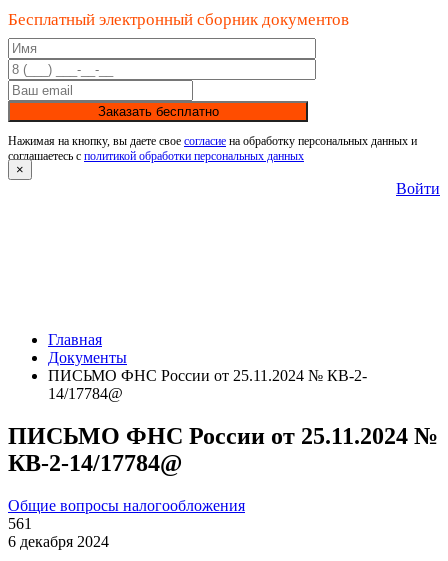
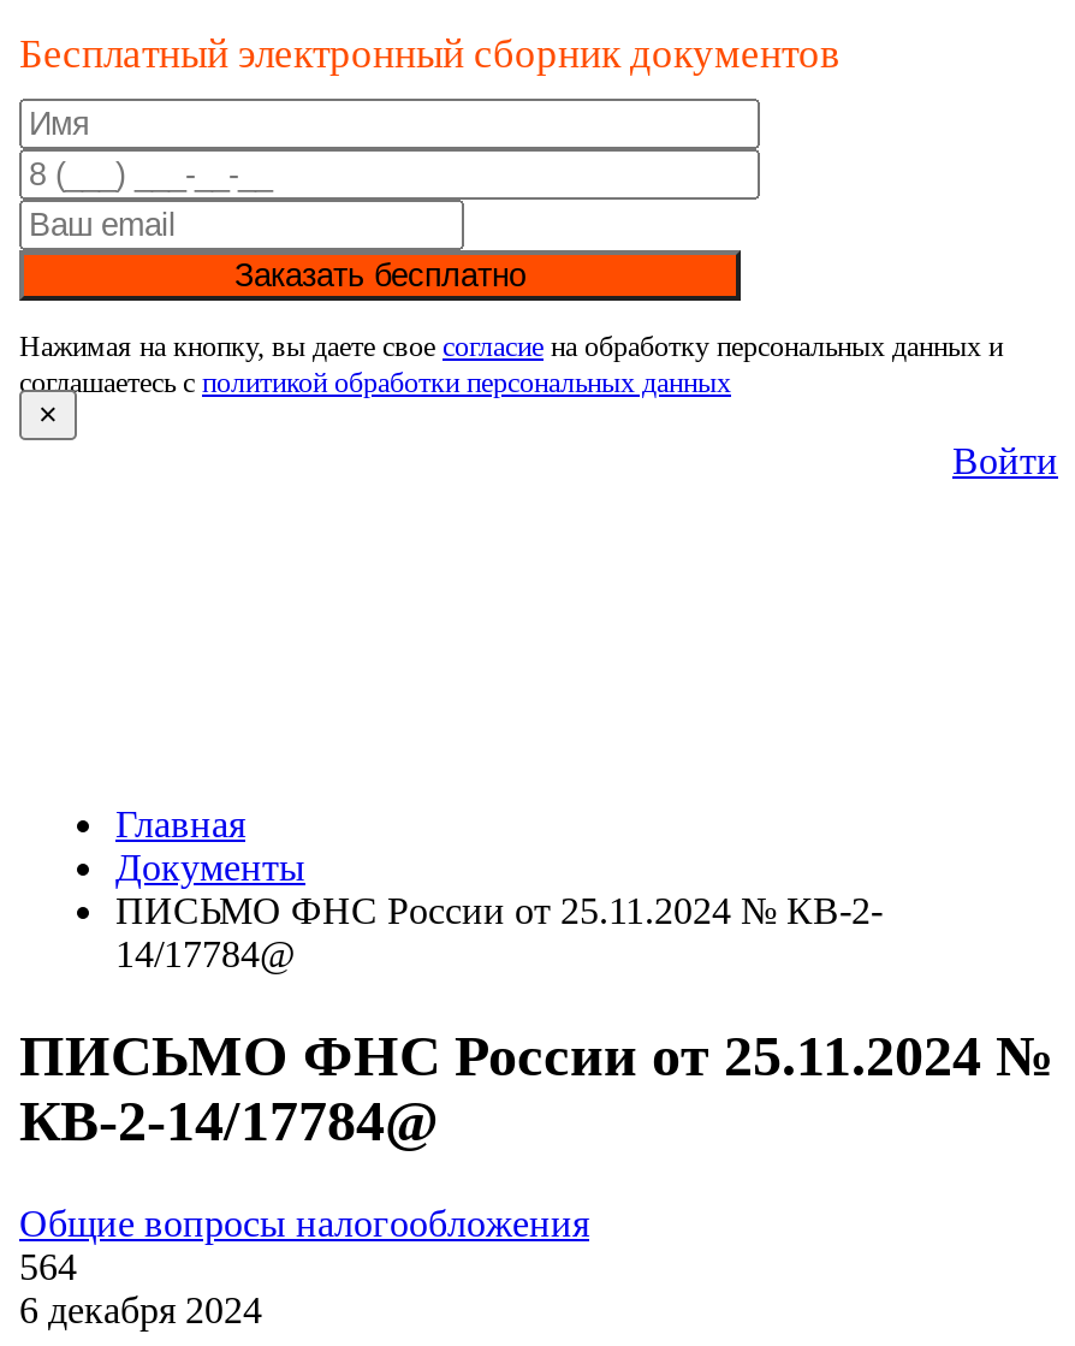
[8,515,32,532] 561 -> [19,1246,77,1287] 564

